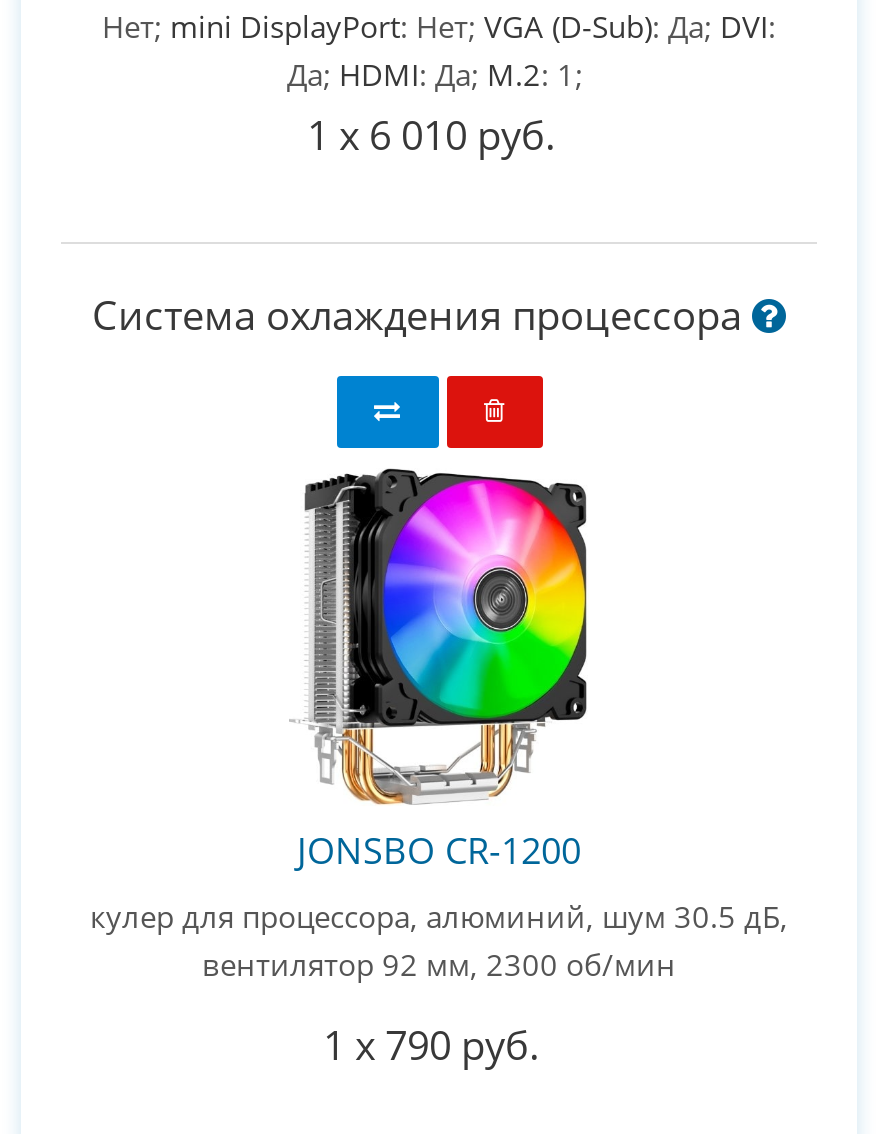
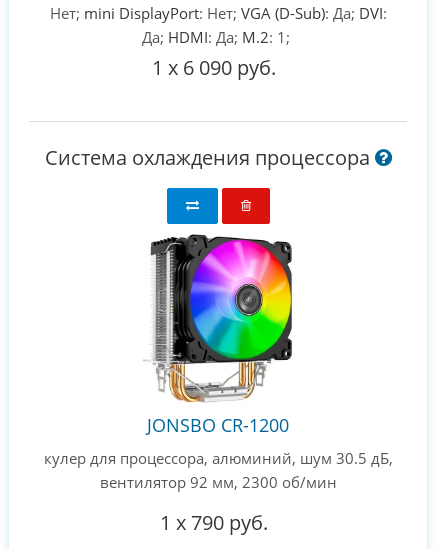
[307,107,555,161] 1 x 6 010 руб. -> [152,54,276,81] 1 x 6 090 руб.

